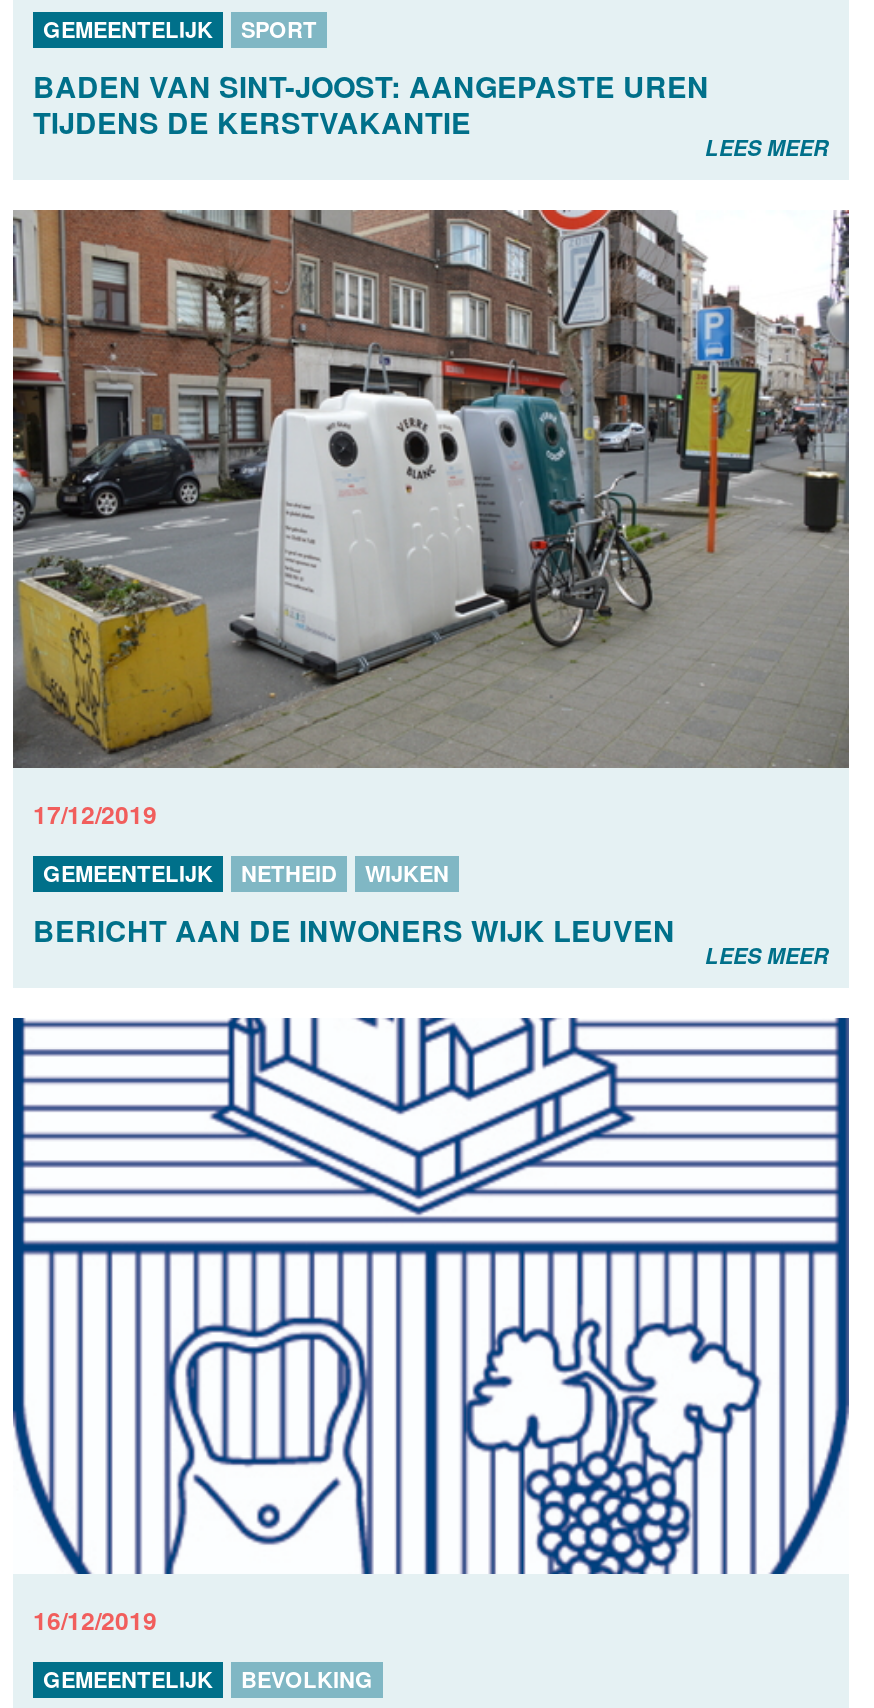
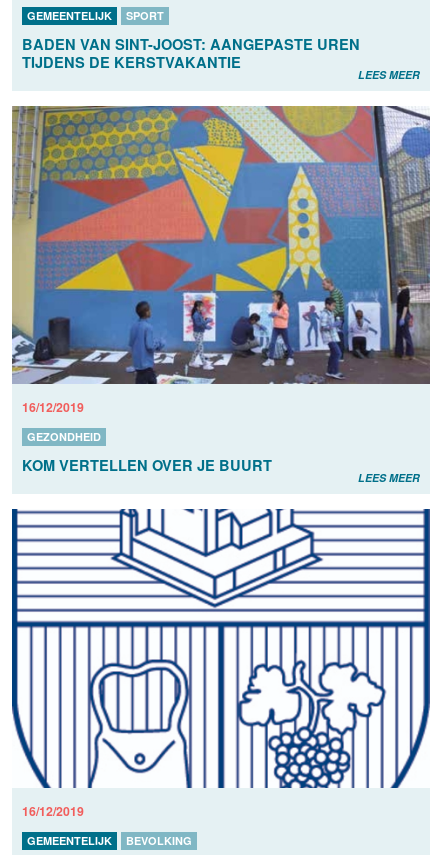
[11,209,851,832] [image] | 17/12/2019 -> [11,105,431,416] [image] | 16/12/2019
[43,857,449,887] GEMEENTELIJK | NETHEID | WIJKEN -> [27,429,101,444] GEZONDHEID
[33,909,675,949] BERICHT AAN DE INWONERS WIJK LEUVEN -> [22,455,272,475] KOM VERTELLEN OVER JE BUURT

